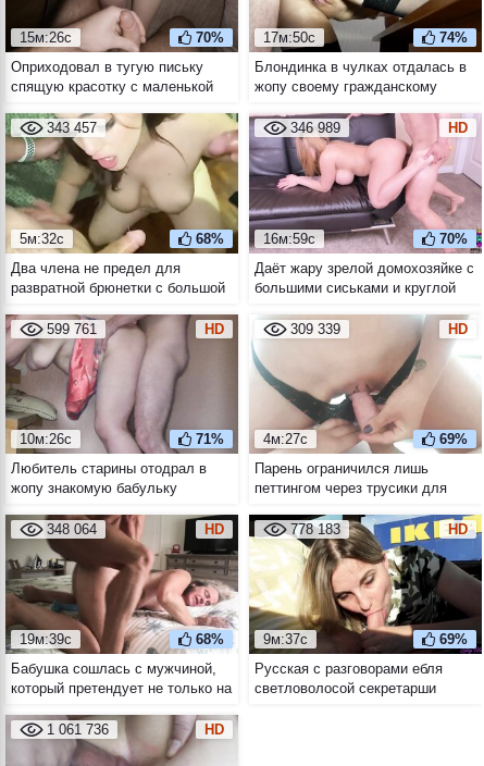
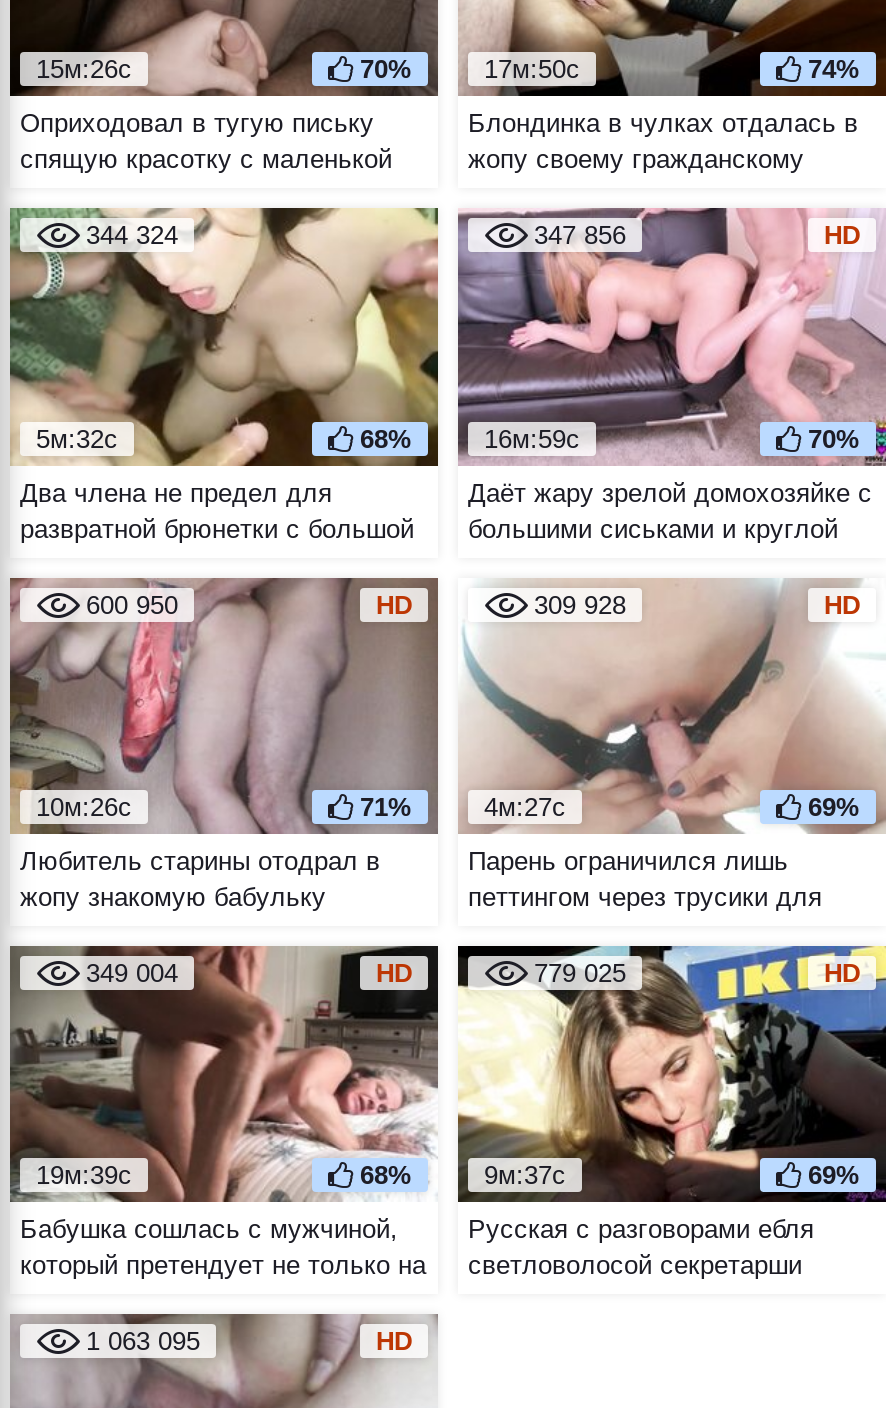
[47,120,97,136] 343 457 -> [86,220,178,250] 344 324
[290,120,340,136] 346 989 -> [534,220,626,250] 347 856
[47,320,97,337] 599 761 -> [86,589,178,619] 600 950
[290,320,340,337] 309 339 -> [534,589,626,619] 309 928
[47,521,97,537] 348 064 -> [86,958,178,988] 349 004
[290,521,340,537] 778 183 -> [534,958,626,988] 779 025
[47,722,109,738] 1 061 736 -> [86,1327,200,1357] 1 063 095

